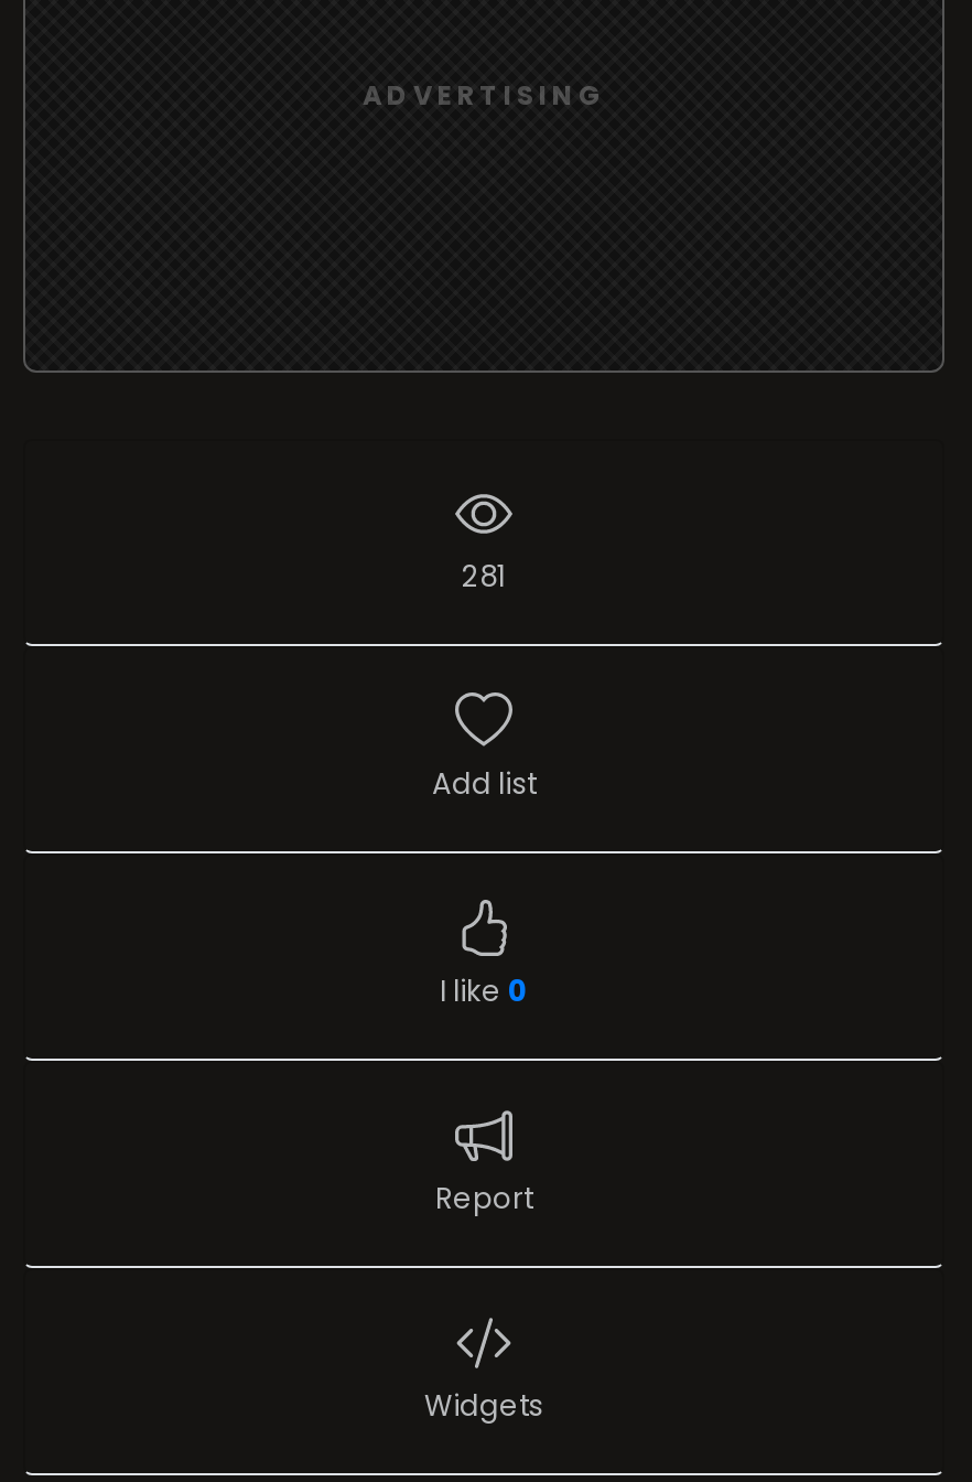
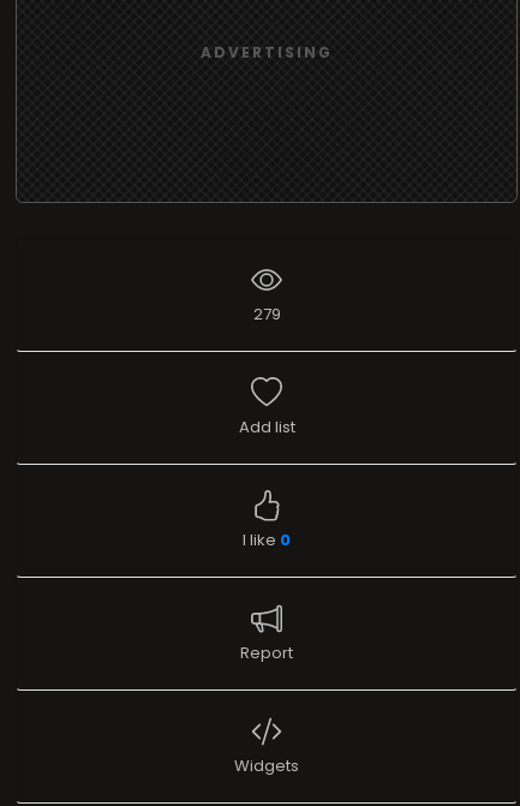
[462,556,506,598] 281 -> [253,303,280,326] 279

